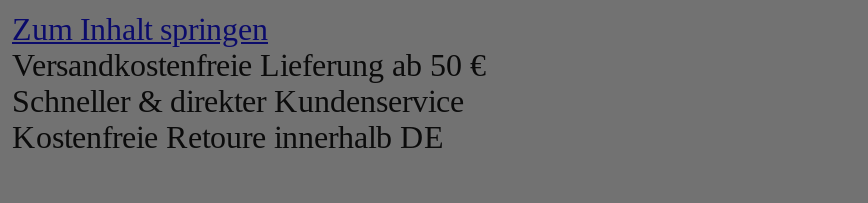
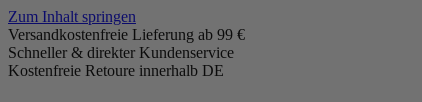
[12,48,486,82] Versandkostenfreie Lieferung ab 50 € -> [8,26,245,43] Versandkostenfreie Lieferung ab 99 €

